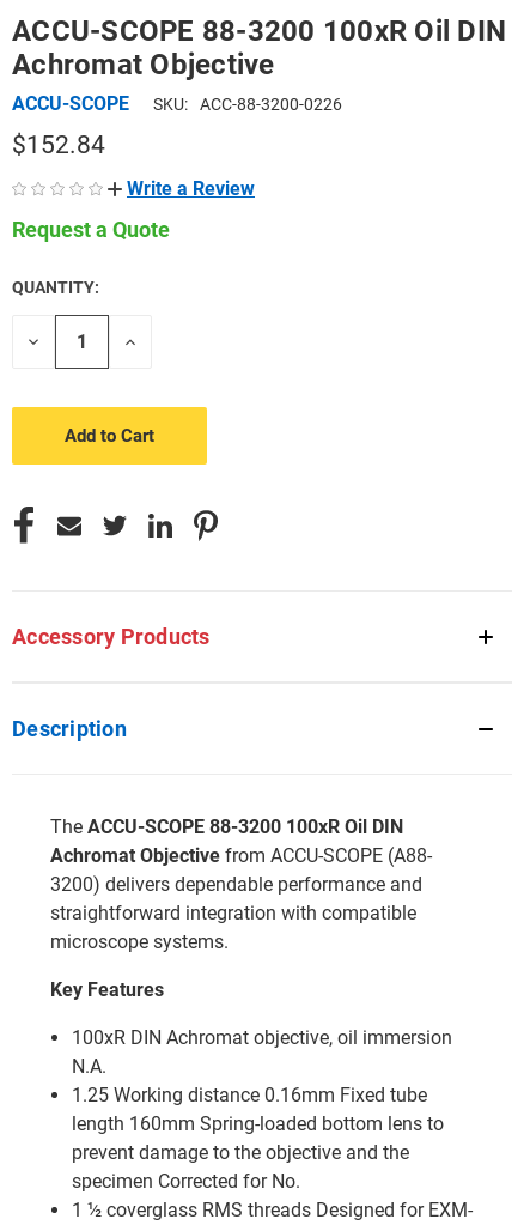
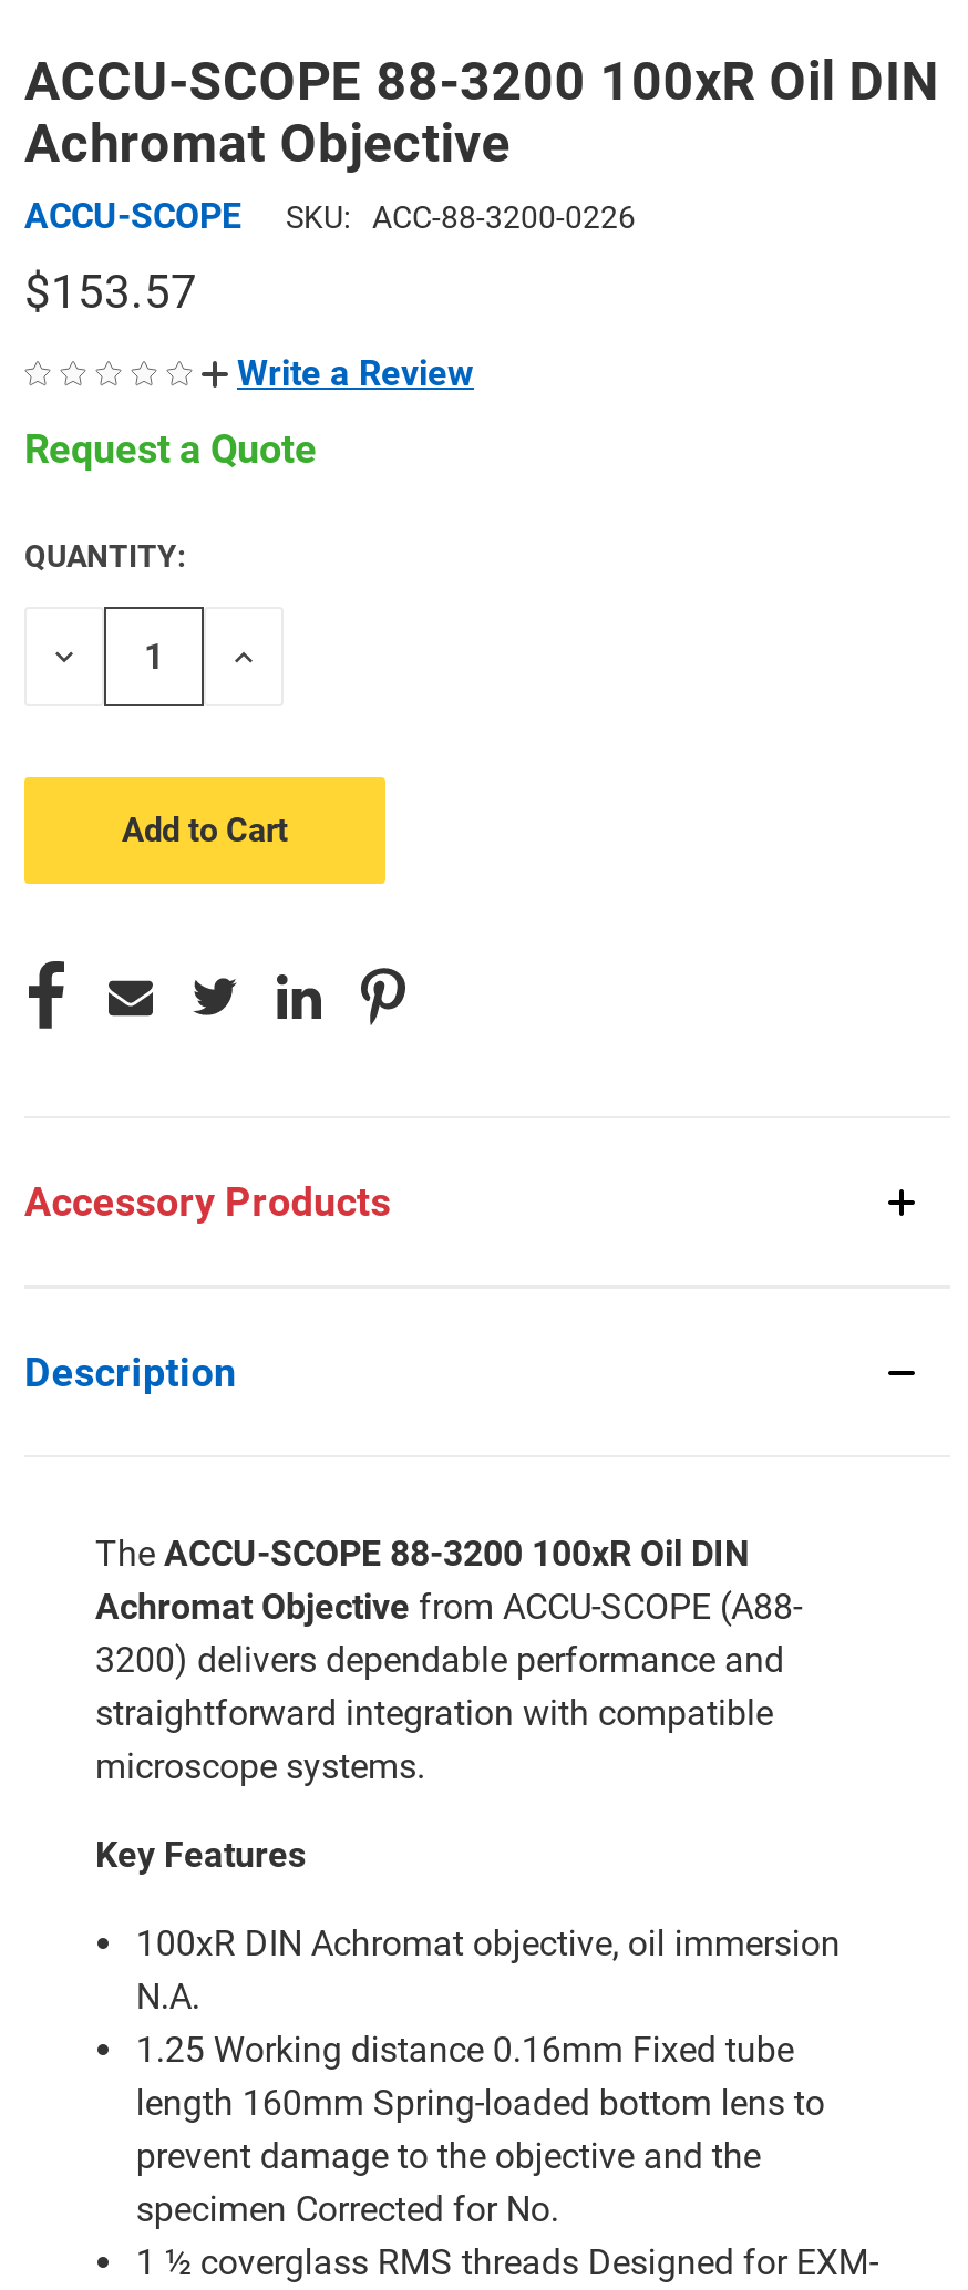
[12,131,105,159] $152.84 -> [24,266,197,319] $153.57

